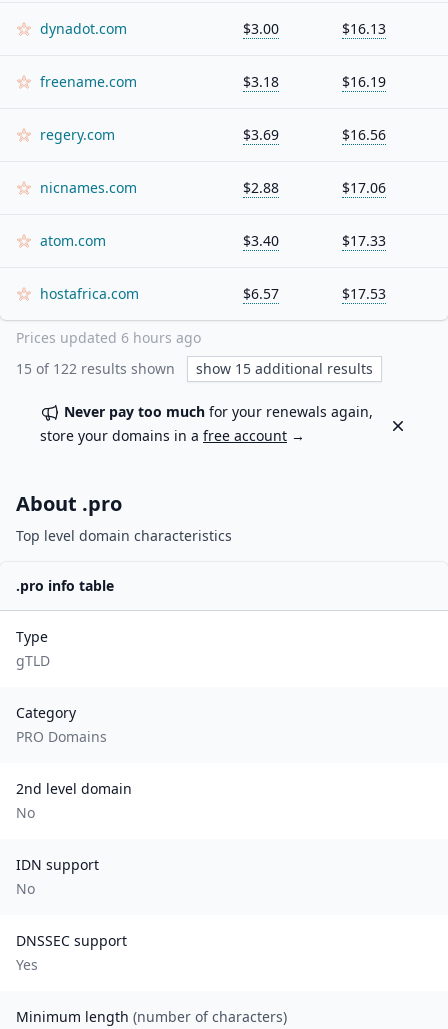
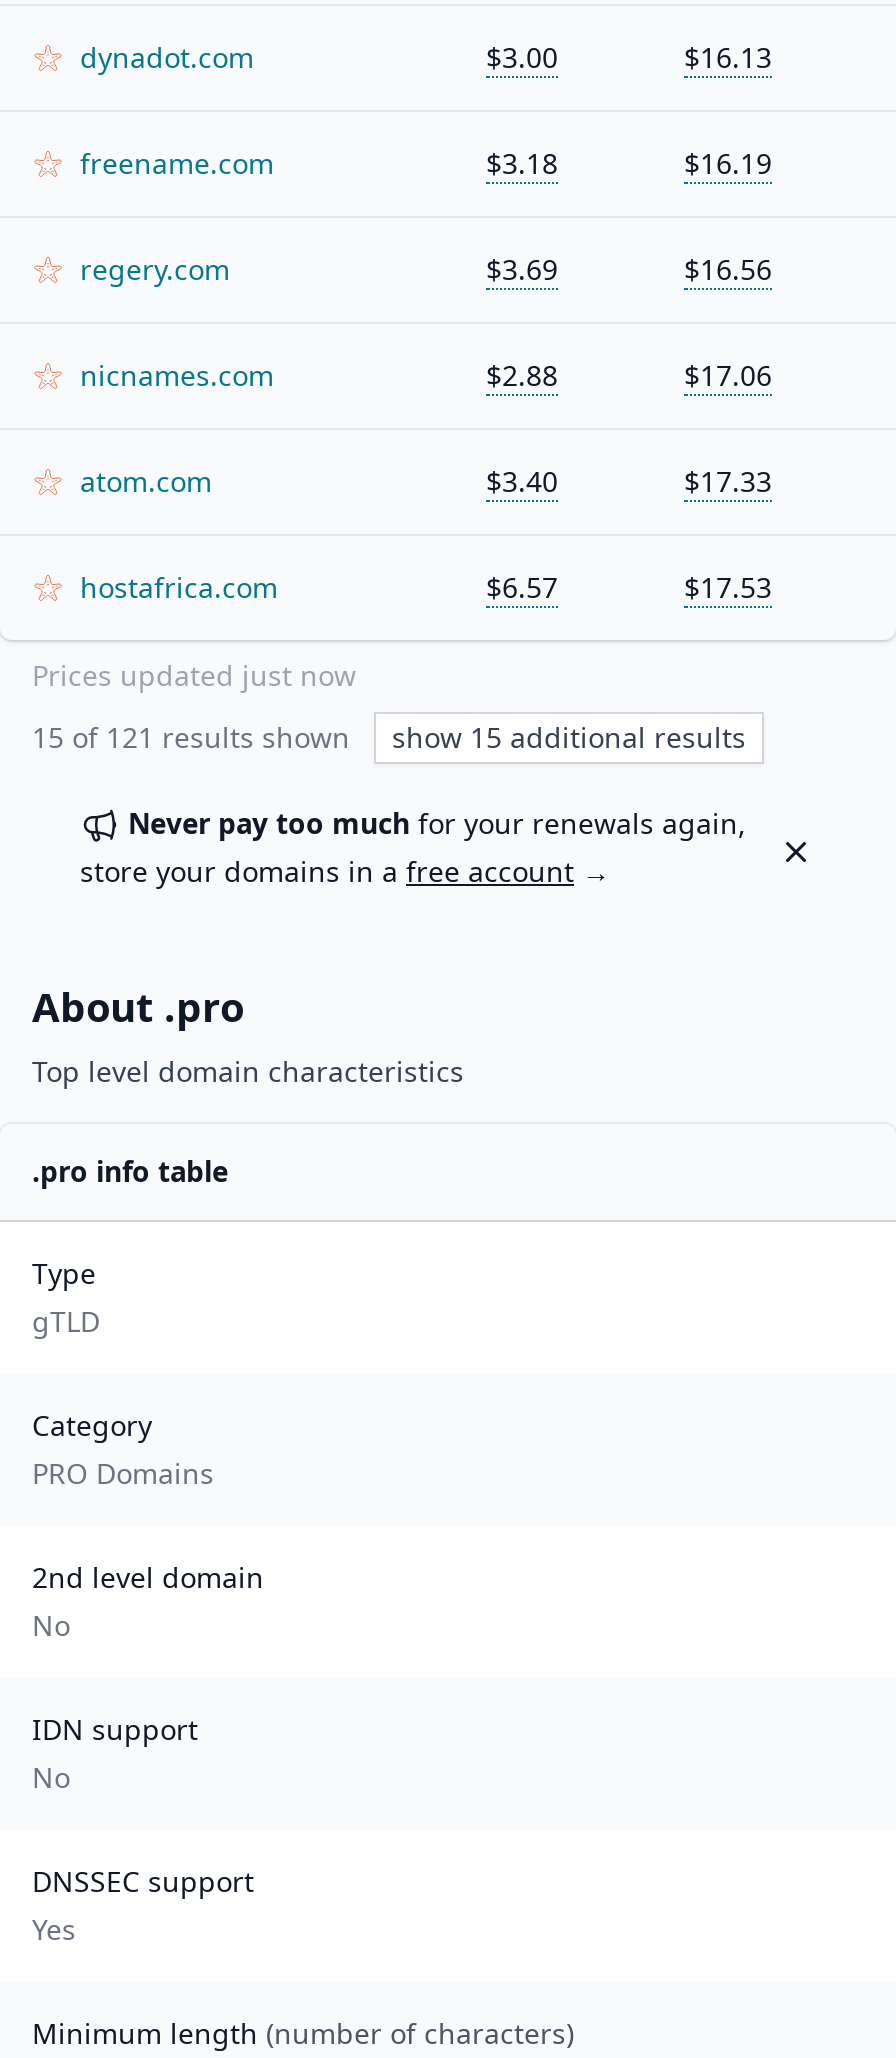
[16,328,201,347] Prices updated 6 hours ago -> [32,656,356,694] Prices updated just now
[16,359,179,378] 15 of 122 results shown -> [32,718,358,756] 15 of 121 results shown

